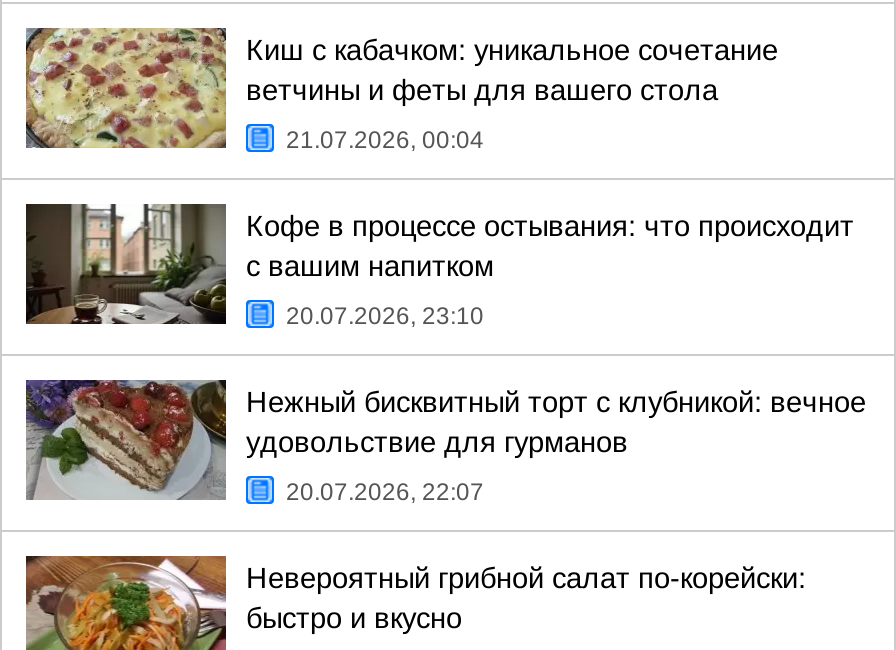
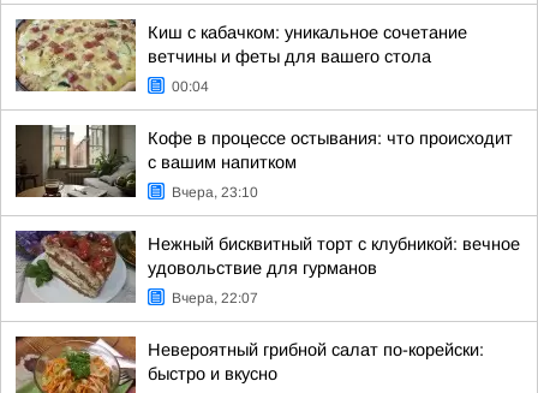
[286,126,484,154] 21.07.2026, 00:04 -> [172,78,209,95] 00:04
[286,302,484,330] 20.07.2026, 23:10 -> [172,184,258,201] Вчера, 23:10
[286,478,484,506] 20.07.2026, 22:07 -> [172,290,258,306] Вчера, 22:07

